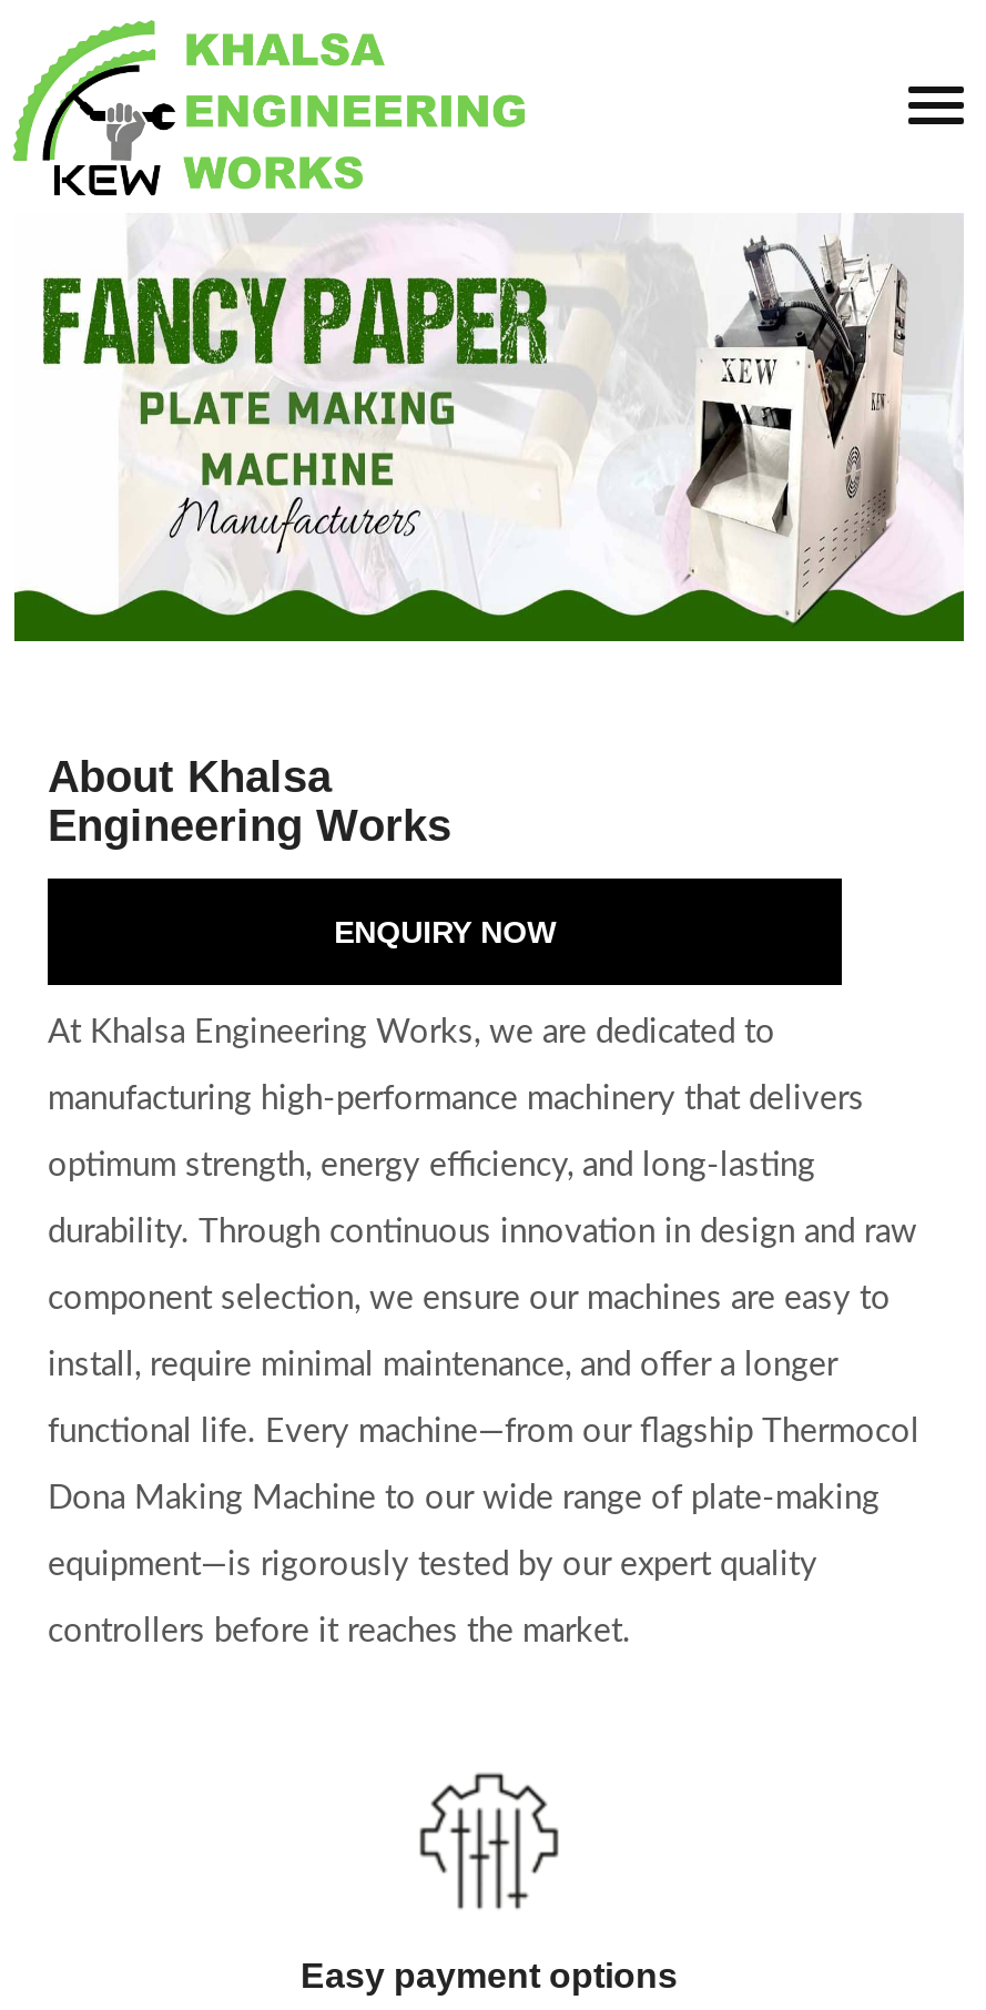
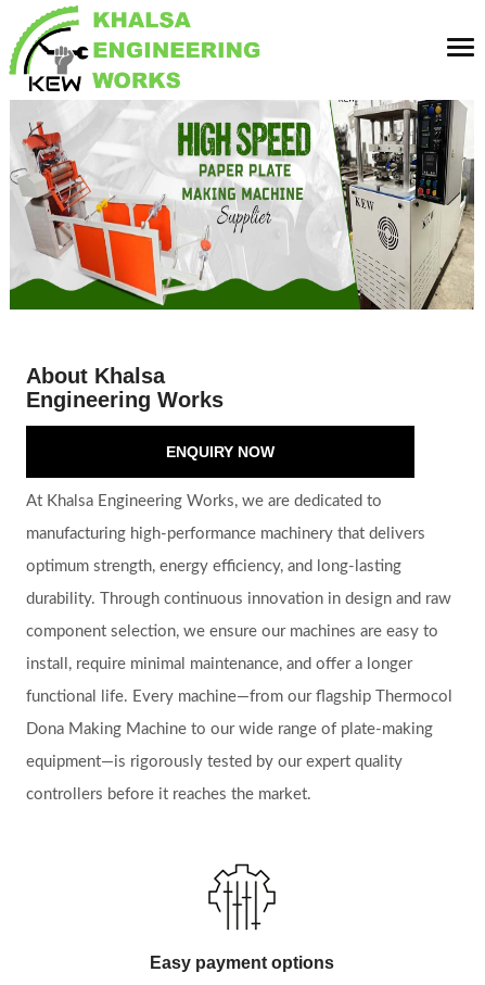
[14,213,964,643] [image] -> [10,99,475,310] [image]

